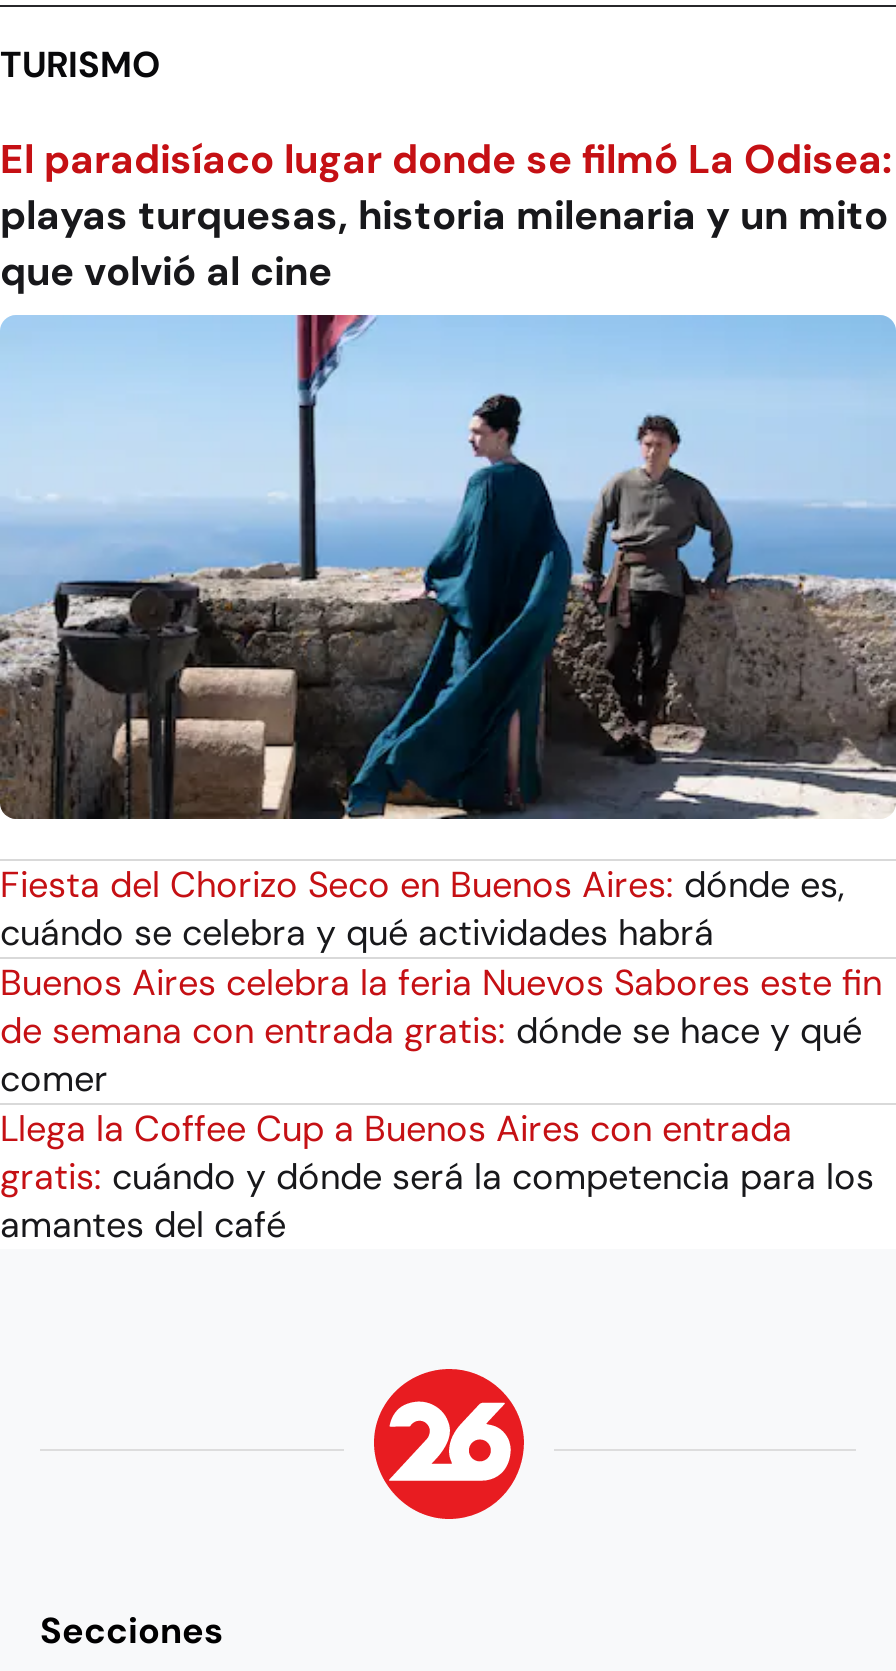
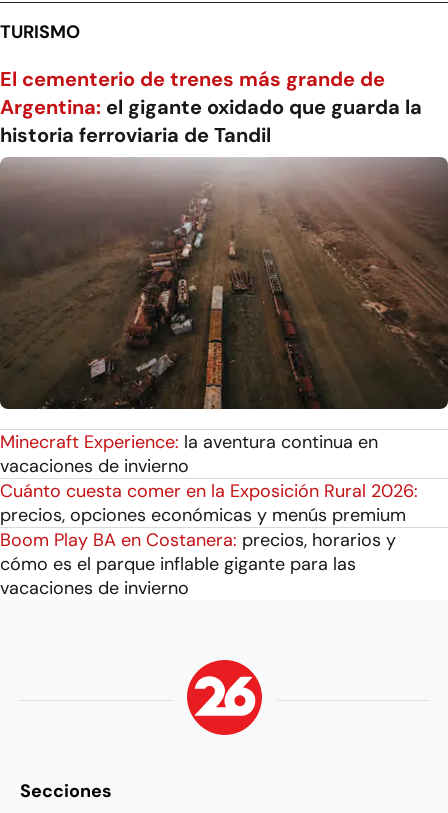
[0,133,892,297] El paradisíaco lugar donde se filmó La Odisea: | playas turquesas, historia milenaria y un mito | que volvió al cine -> [0,66,422,148] El cementerio de trenes más grande de | Argentina: el gigante oxidado que guarda la | historia ferroviaria de Tandil
[0,314,890,1249] [image] | Fiesta del Chorizo Seco en Buenos Aires: dónde es, | cuándo se celebra y qué actividades habrá | Buenos Aires celebra la feria Nuevos Sabores este fin | de semana con entrada gratis: dónde se hace y qué | comer | Llega la Coffee Cup a Buenos Aires con entrada | gratis: cuándo y dónde será la competencia para los | amantes del café -> [0,156,445,600] [image] | Minecraft Experience: la aventura continua en | vacaciones de invierno | Cuánto cuesta comer en la Exposición Rural 2026: | precios, opciones económicas y menús premium | Boom Play BA en Costanera: precios, horarios y | cómo es el parque inflable gigante para las | vacaciones de invierno

